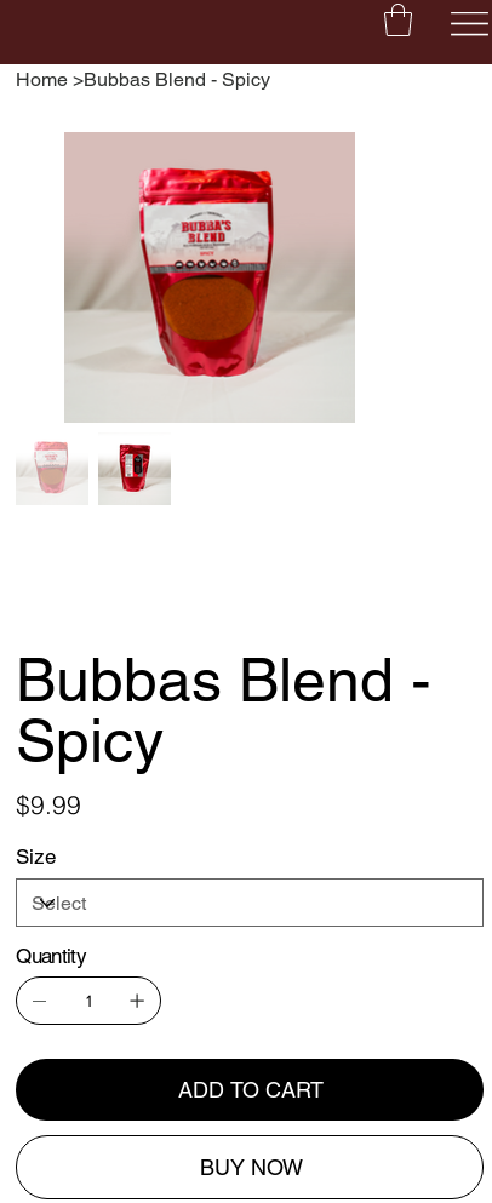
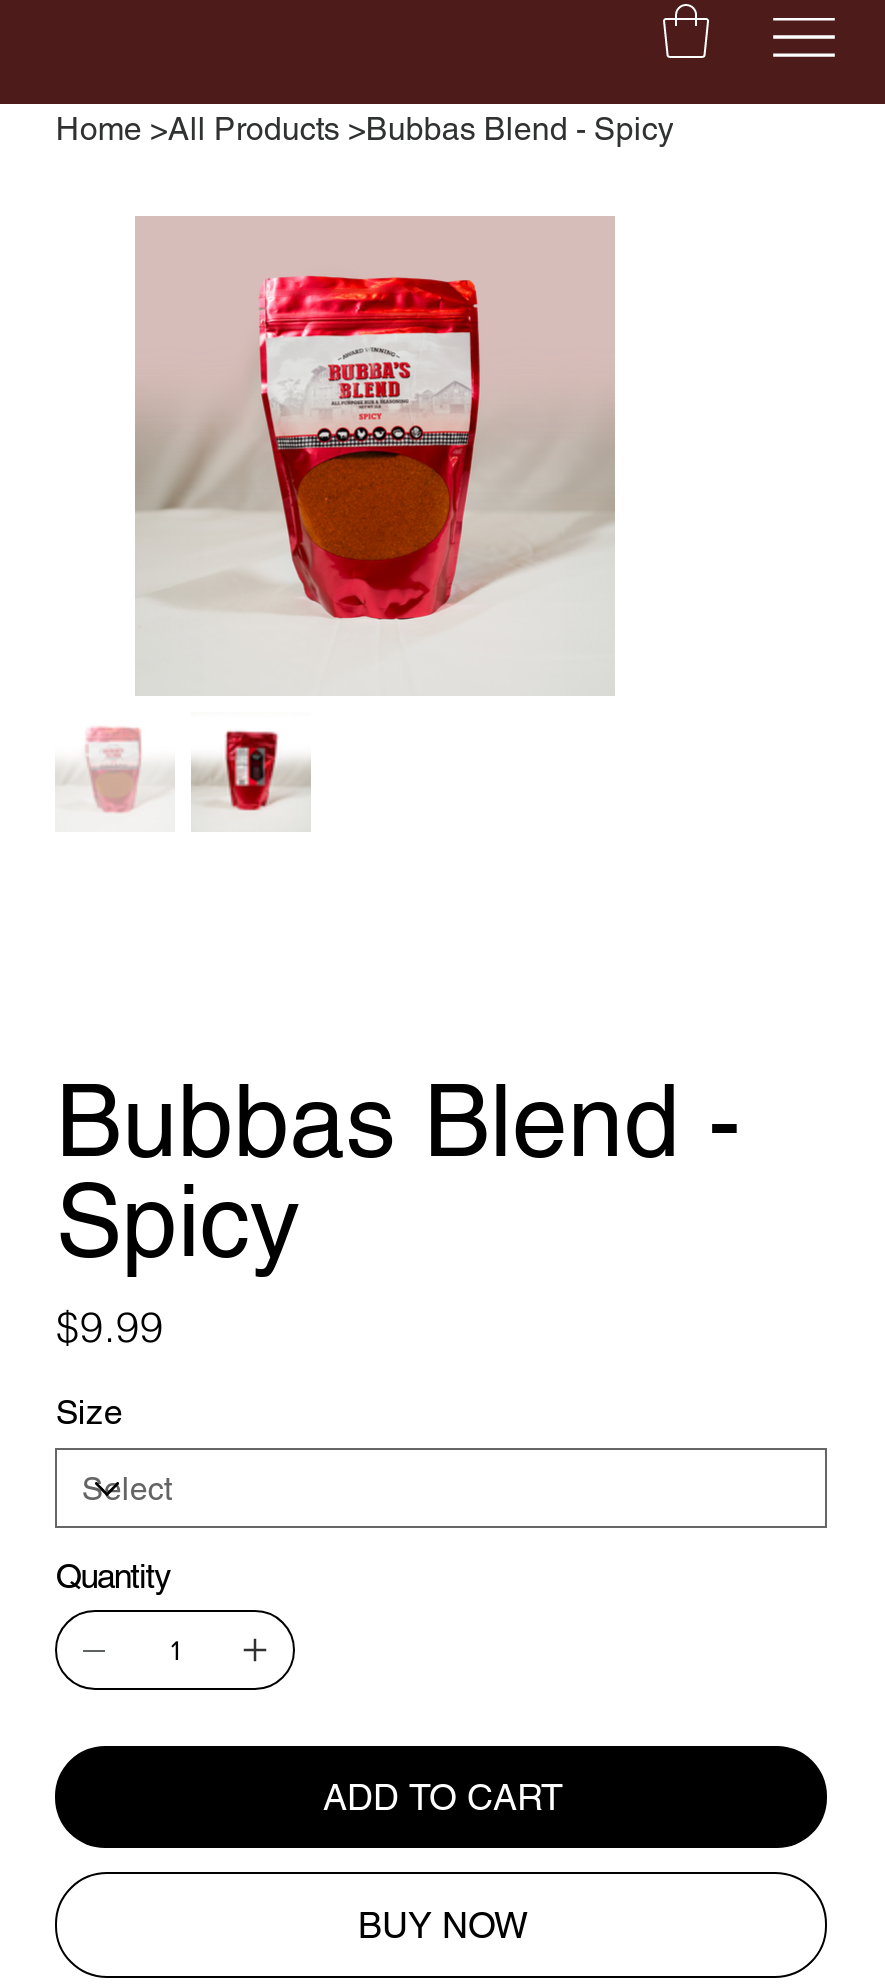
[16,67,271,90] Home >Bubbas Blend - Spicy -> [56,109,674,147] Home >All Products >Bubbas Blend - Spicy

